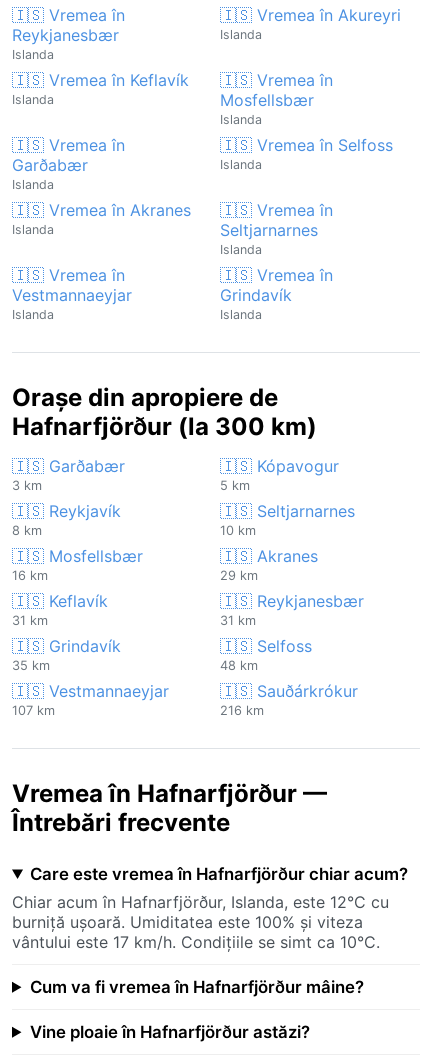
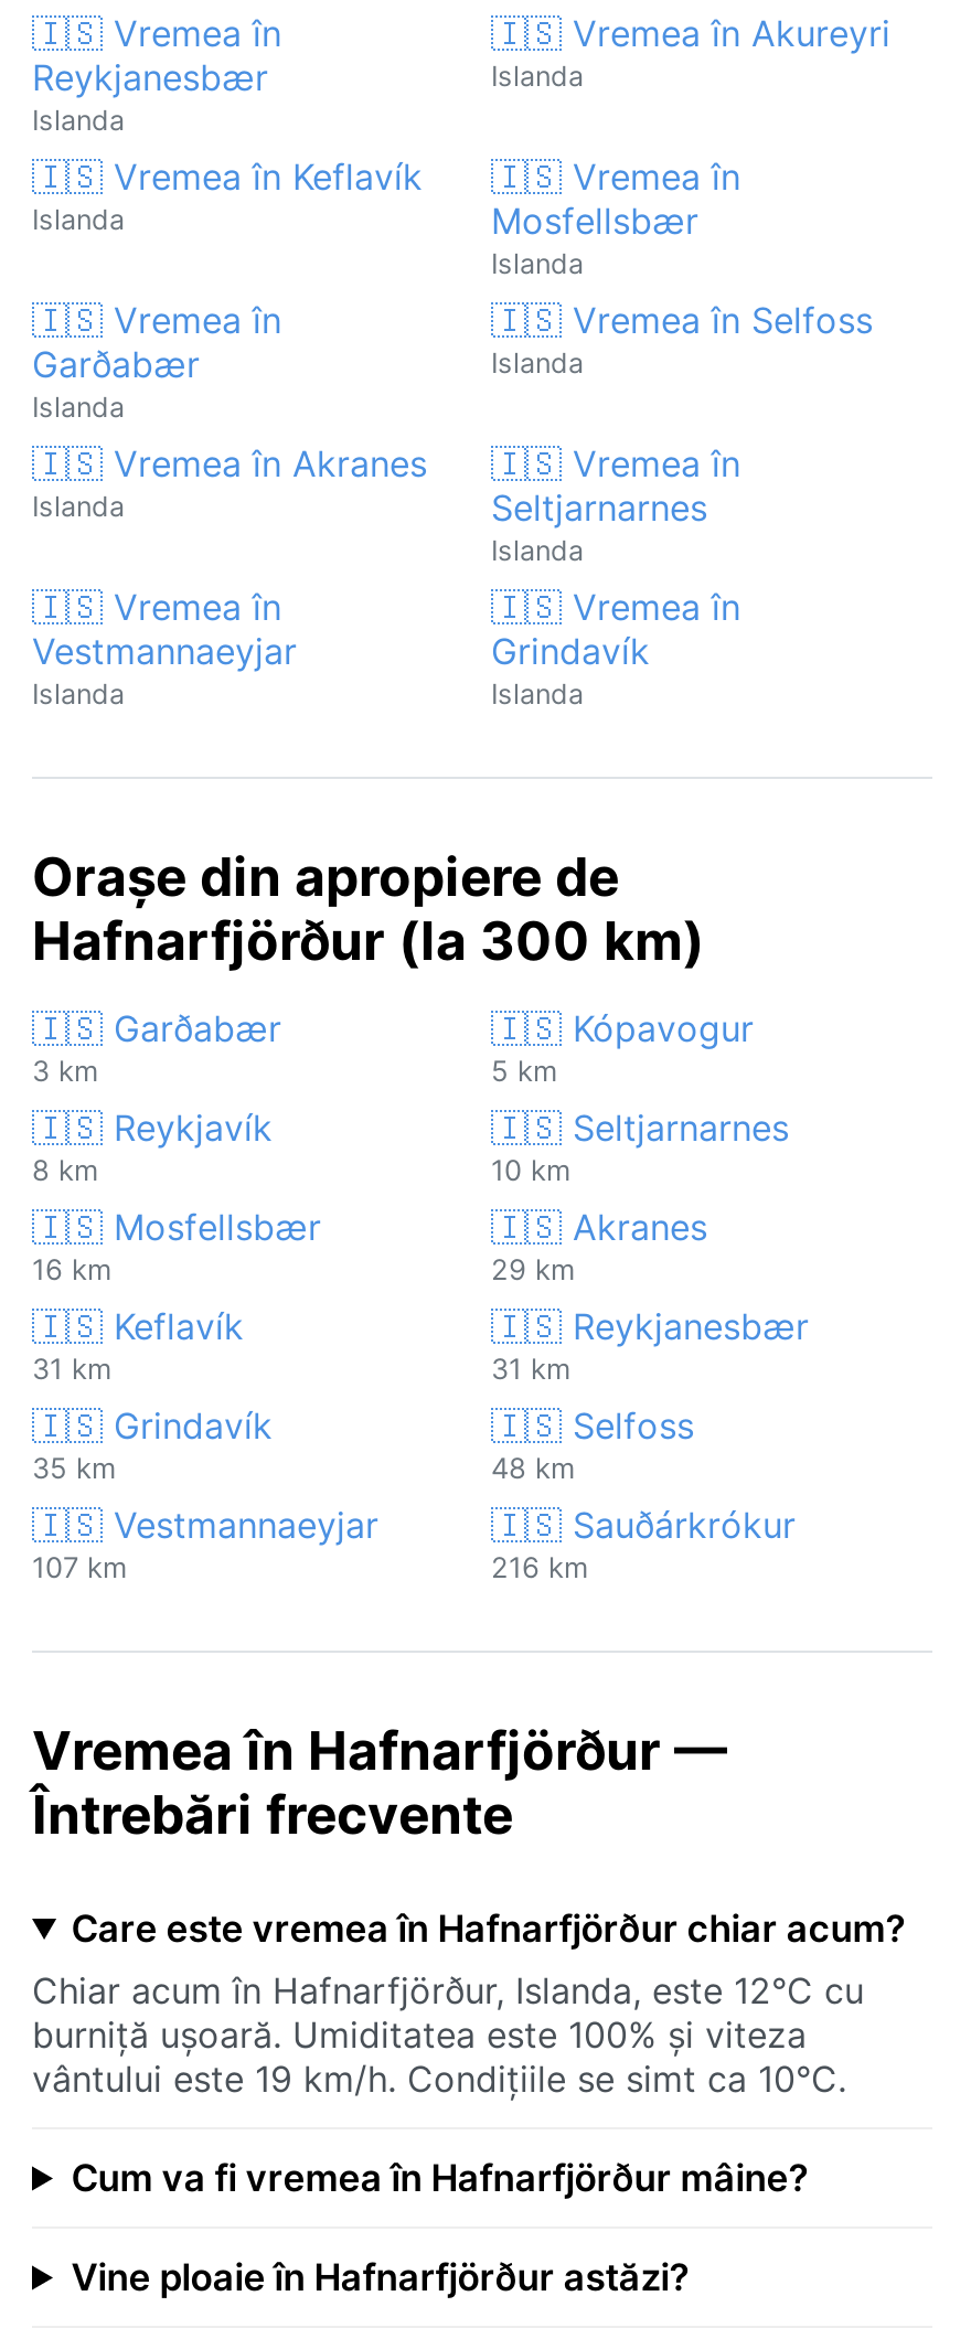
[12,932,380,952] vântului este 17 km/h. Condițiile se simt ca 10°C. -> [32,2056,846,2100] vântului este 19 km/h. Condițiile se simt ca 10°C.

